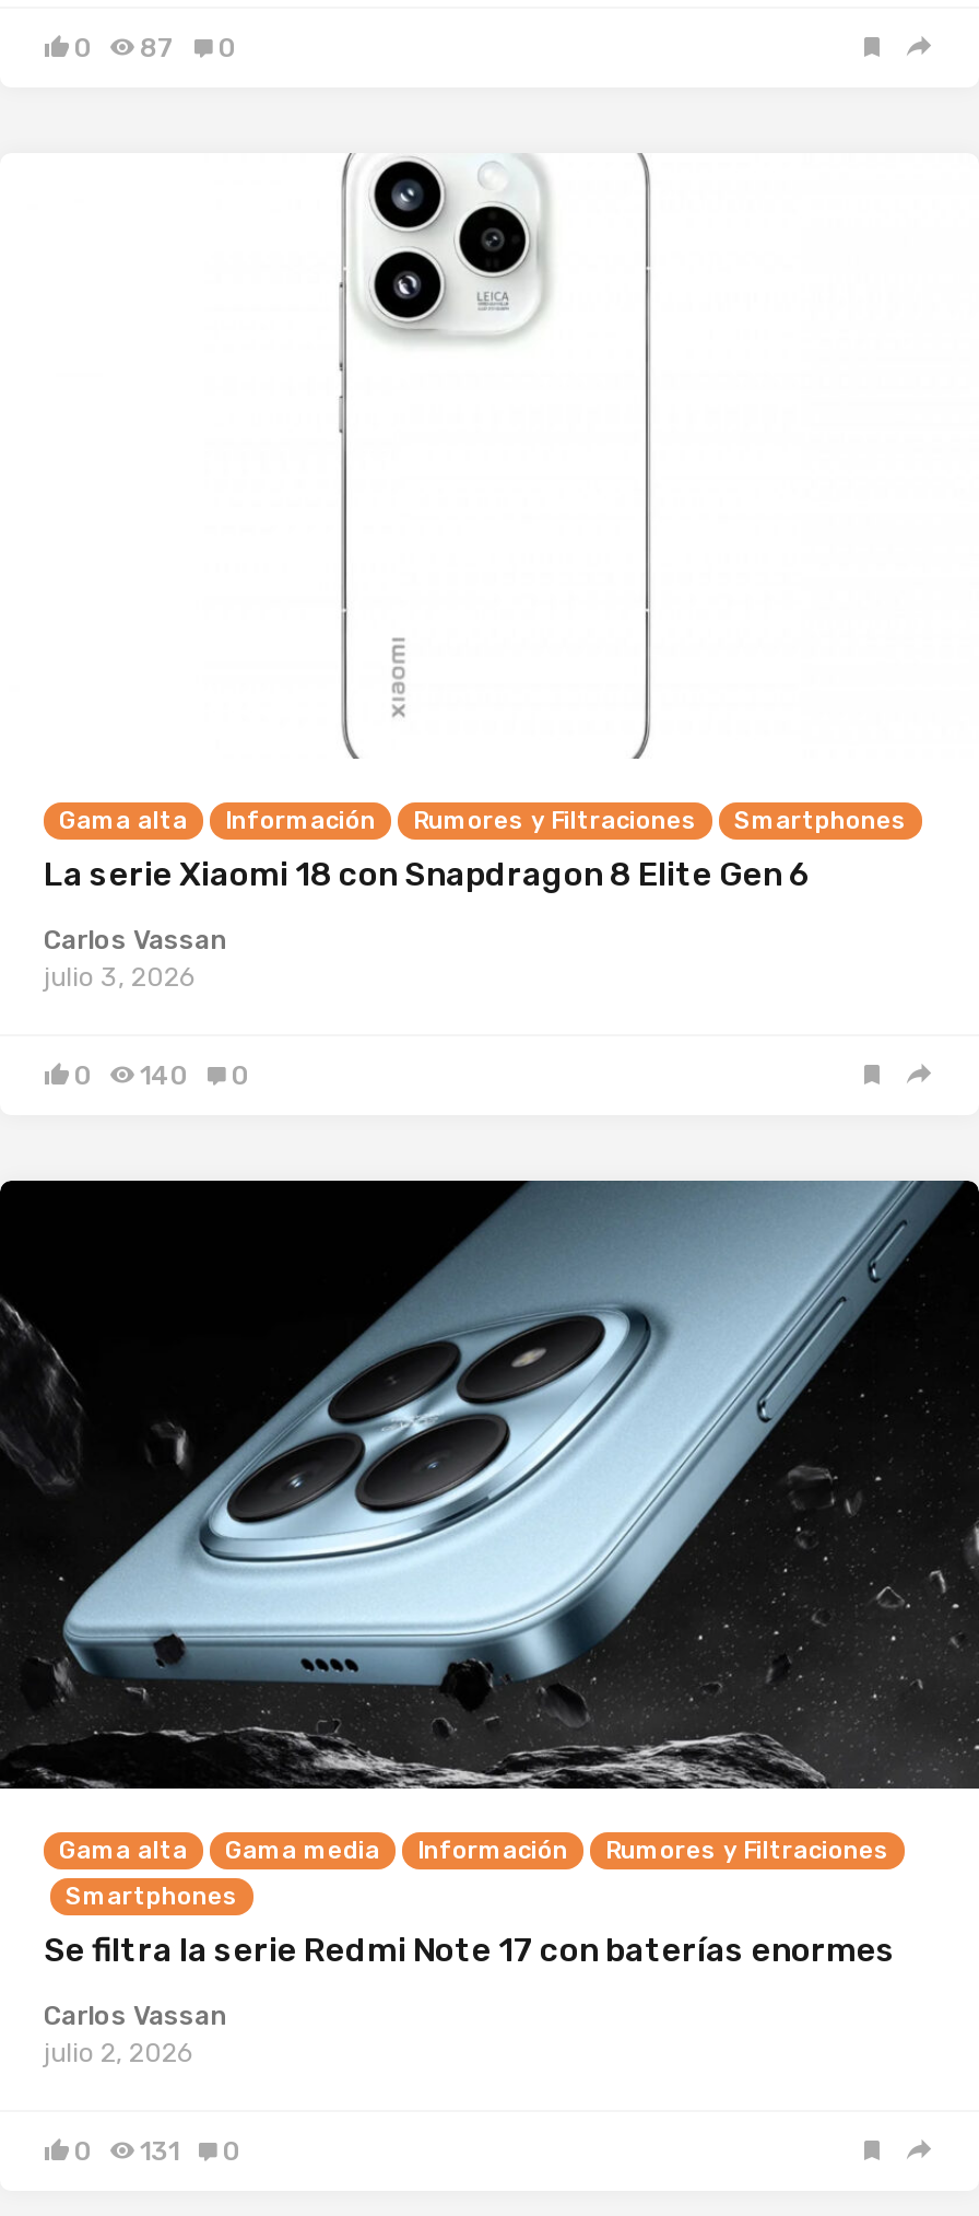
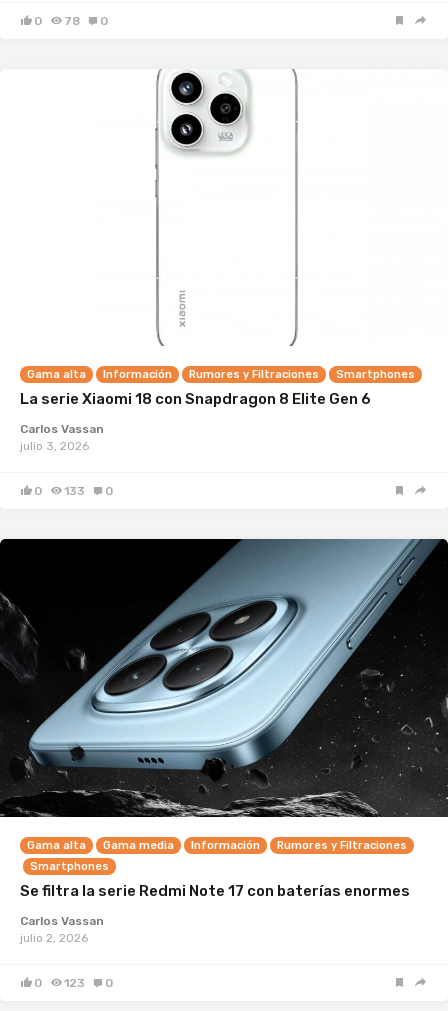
[74,33,236,63] 0 87 0 -> [34,14,108,28] 0 78 0
[74,1061,249,1092] 0 140 0 -> [34,484,113,498] 0 133 0
[74,2135,240,2166] 0 131 0 -> [34,976,113,990] 0 123 0

